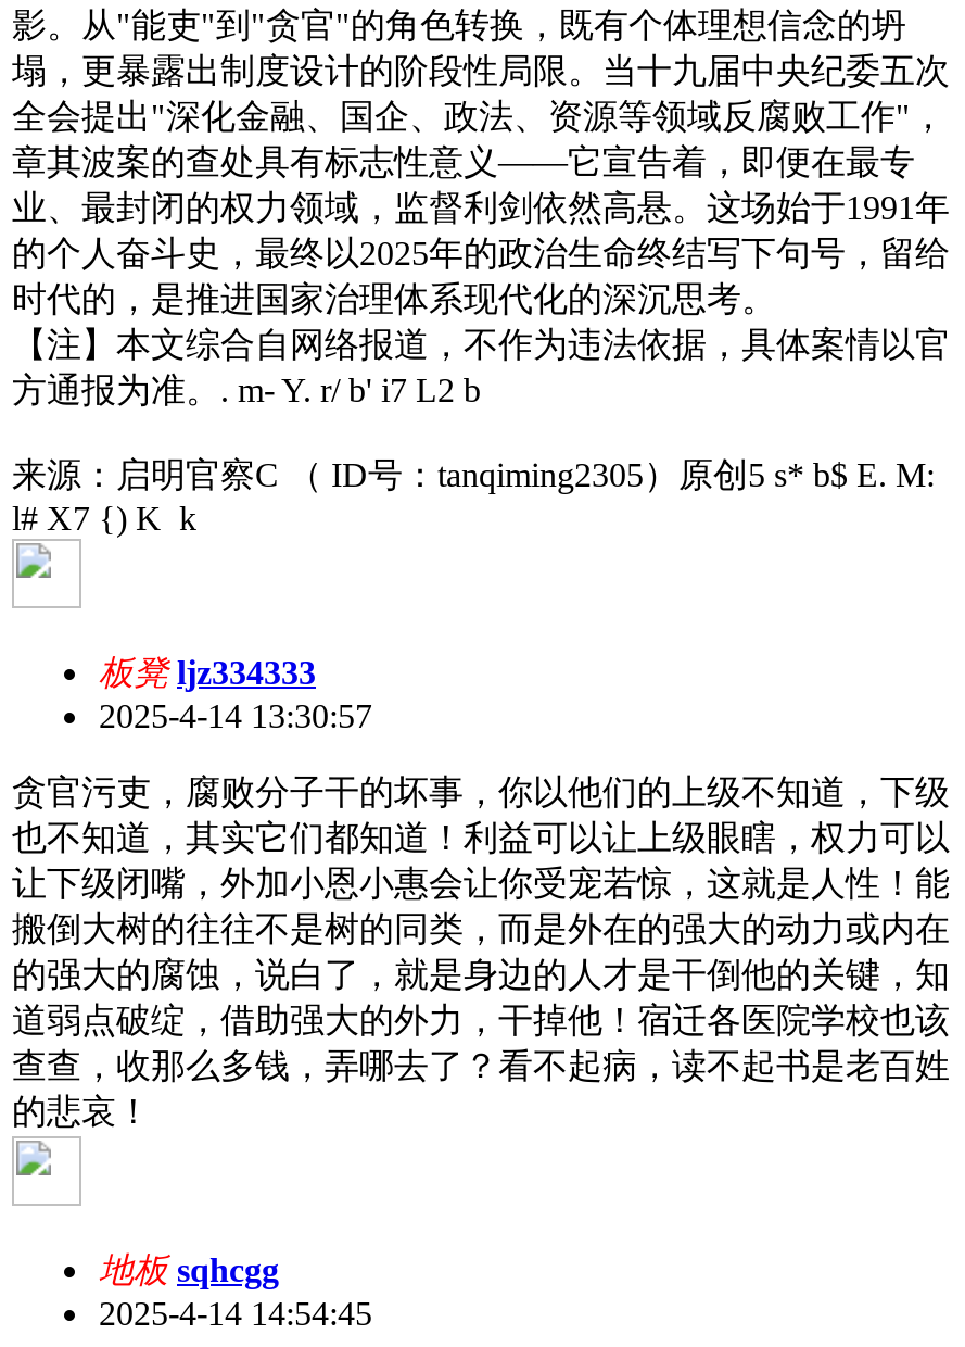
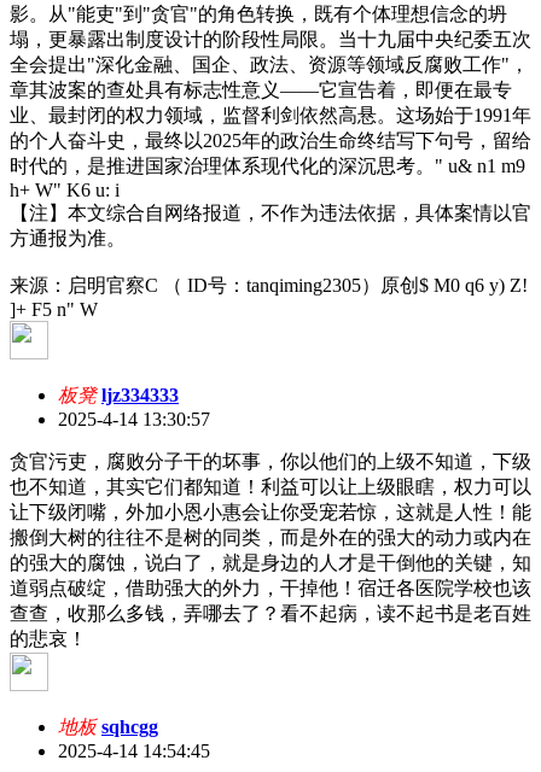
[12,280,776,317] 时代的，是推进国家治理体系现代化的深沉思考。 -> [10,155,525,200] 时代的，是推进国家治理体系现代化的深沉思考。" u& n1 m9 | h+ W" K6 u: i
[12,371,481,408] 方通报为准。. m- Y. r/ b' i7 L2 b -> [10,228,126,248] 方通报为准。
[12,456,935,536] 来源：启明官察C （ ID号：tanqiming2305）原创5 s* b$ E. M: | l# X7 {) K k -> [10,275,528,319] 来源：启明官察C （ ID号：tanqiming2305）原创$ M0 q6 y) Z! | ]+ F5 n" W

